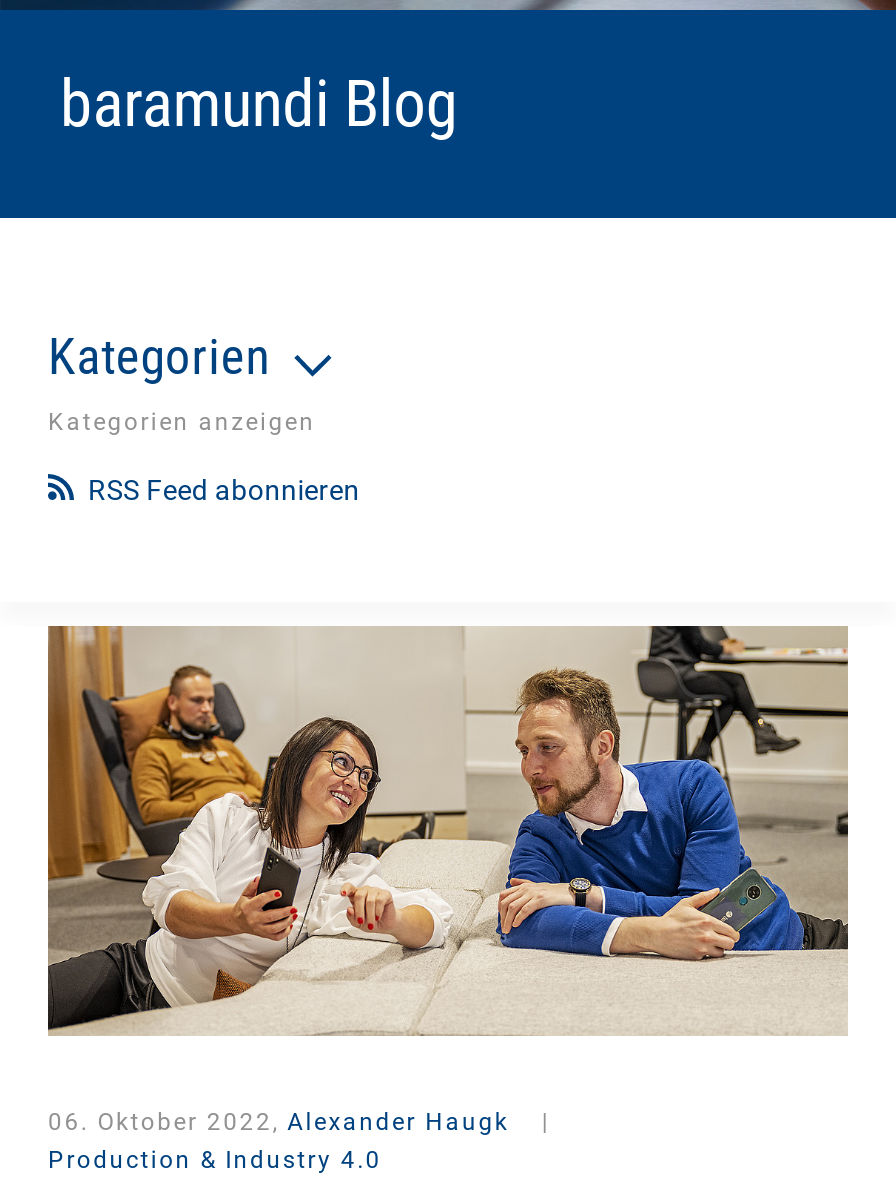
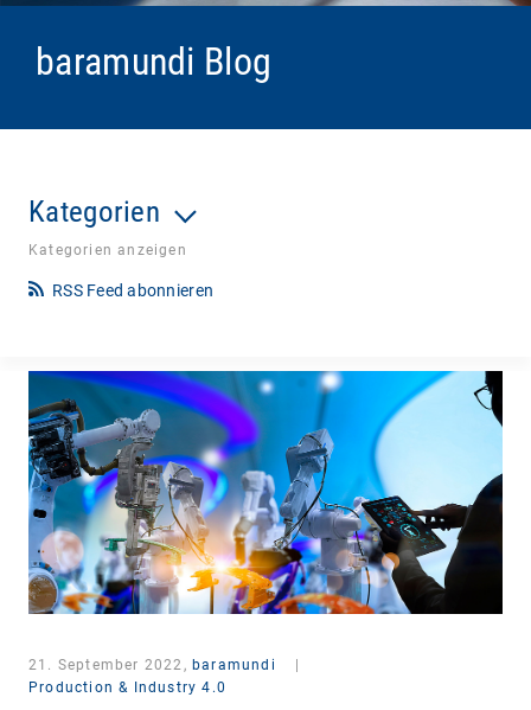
[46,624,850,1136] [image] | 06. Oktober 2022, Alexander Haugk -> [27,370,504,673] [image] | 21. September 2022, baramundi

